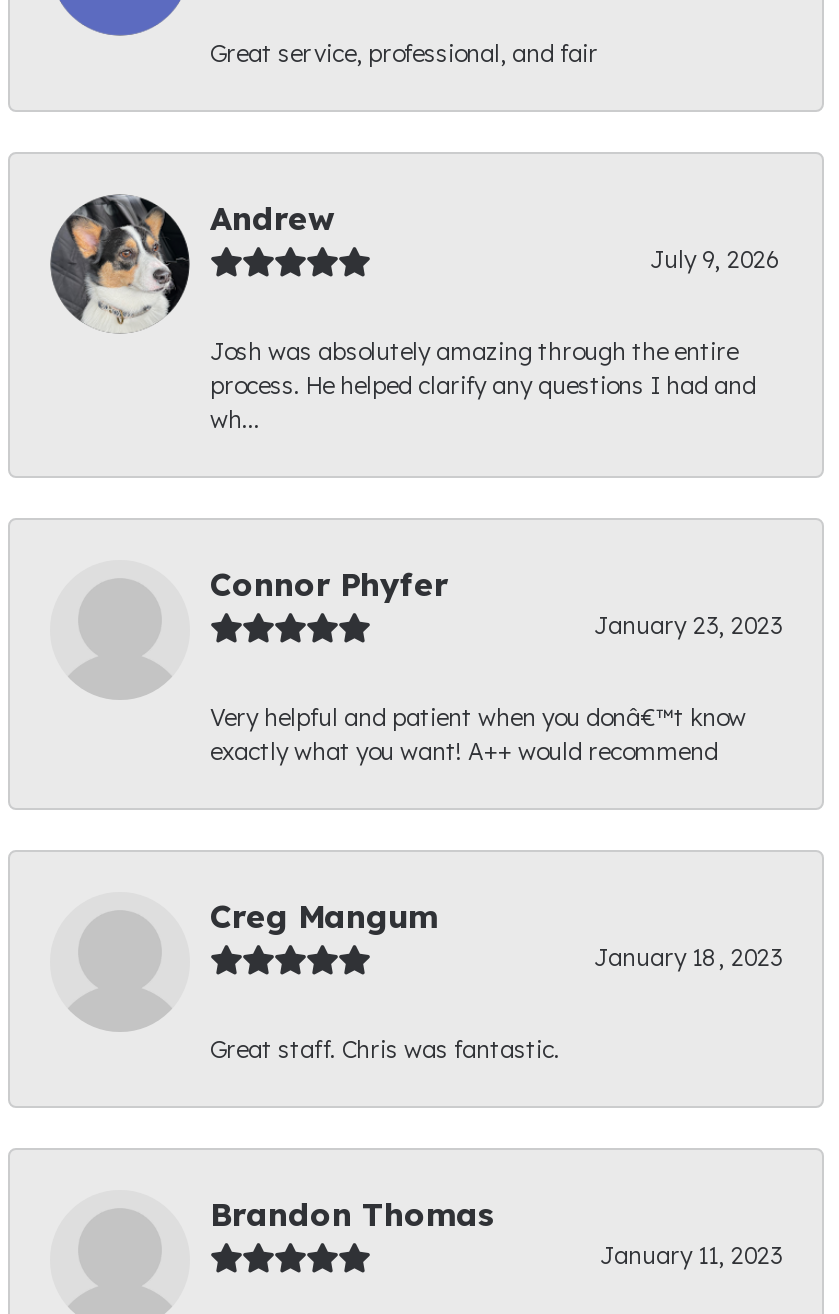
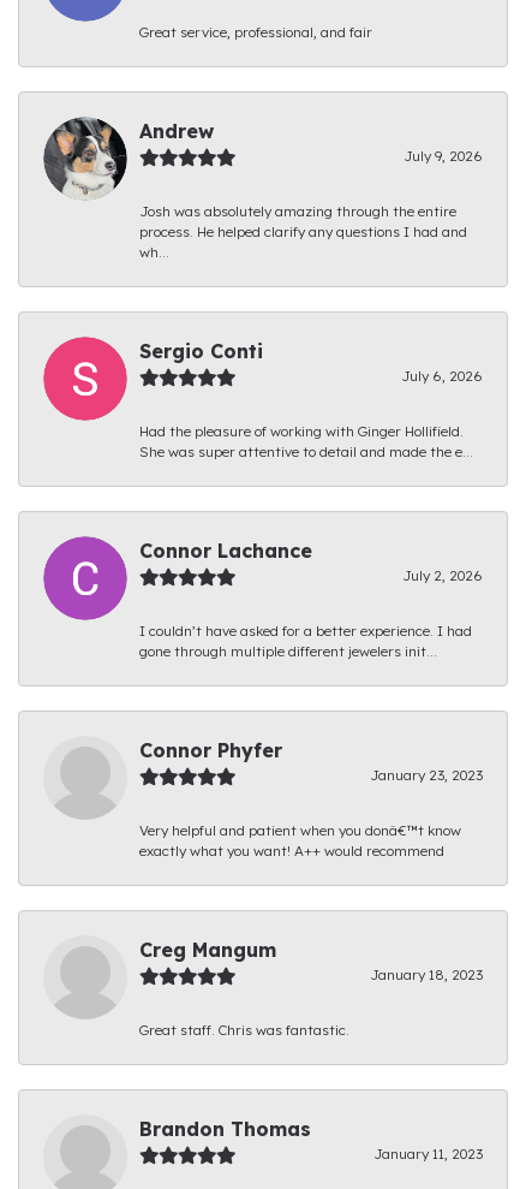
none -> [42,335,483,460] [image] | Sergio Conti | July 6, 2026 | Had the pleasure of working with Ginger Hollifield. | She was super attentive to detail and made the e...
none -> [42,535,483,660] [image] | Connor Lachance | July 2, 2026 | I couldn’t have asked for a better experience. I had | gone through multiple different jewelers init...

